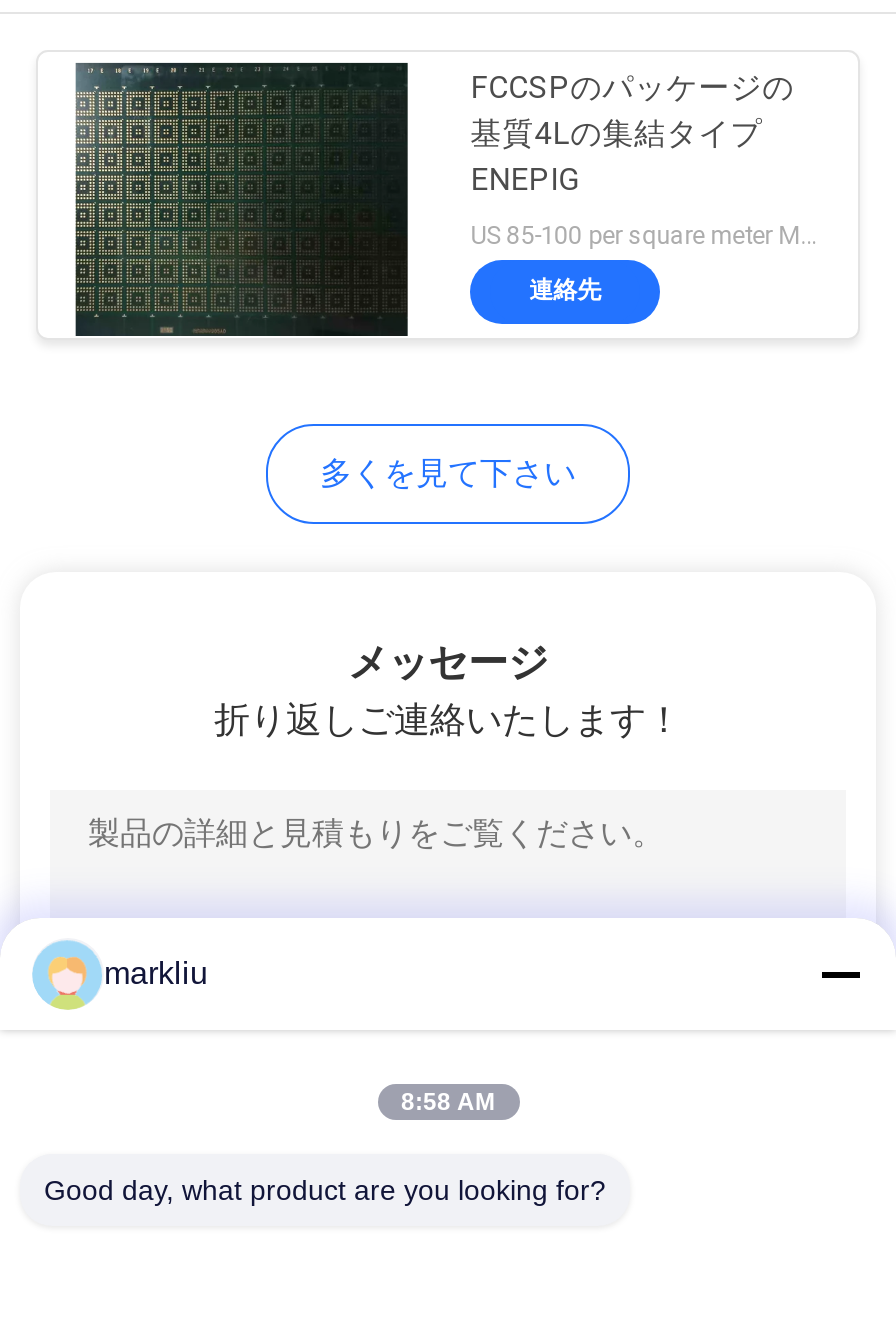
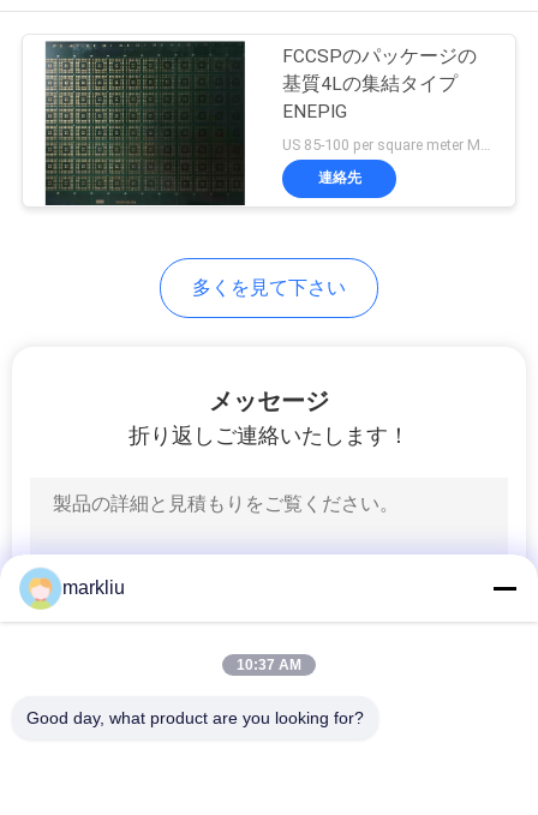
[401,1088,495,1116] 8:58 AM -> [237,657,301,673] 10:37 AM

